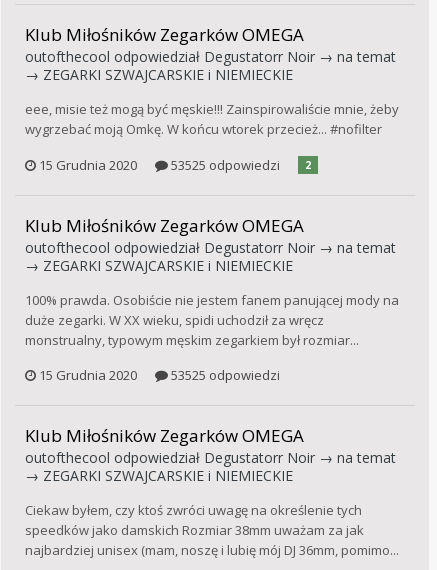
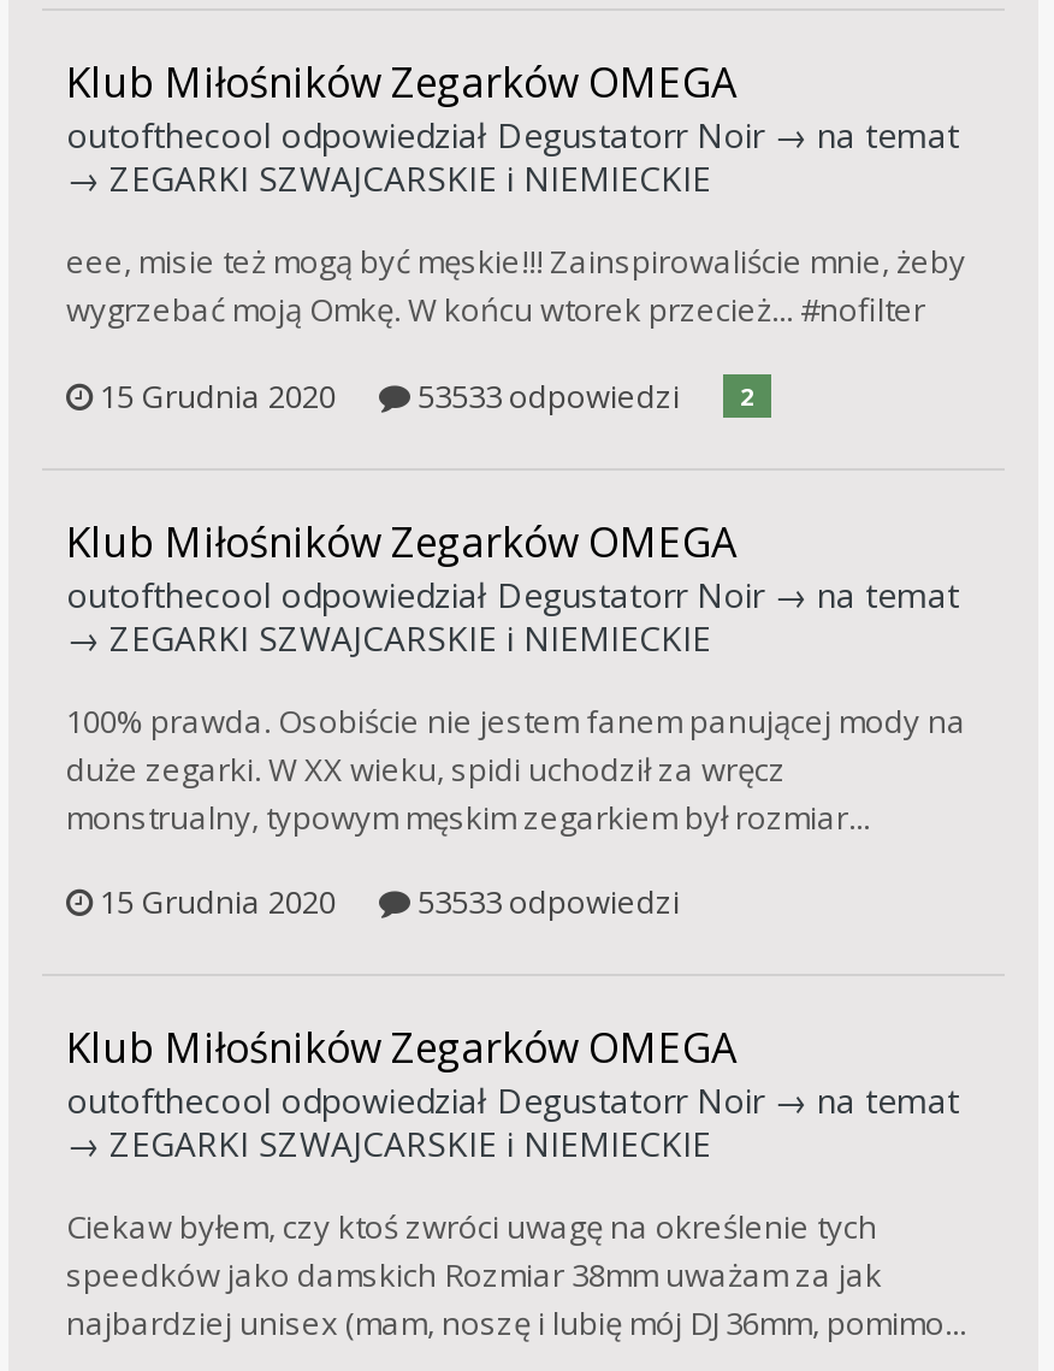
[39,156,311,174] 15 Grudnia 2020 53525 odpowiedzi 2 -> [100,373,754,417] 15 Grudnia 2020 53533 odpowiedzi 2
[39,366,280,384] 15 Grudnia 2020 53525 odpowiedzi -> [100,880,680,923] 15 Grudnia 2020 53533 odpowiedzi

